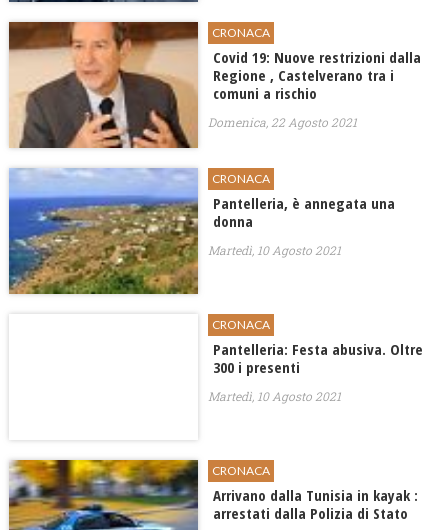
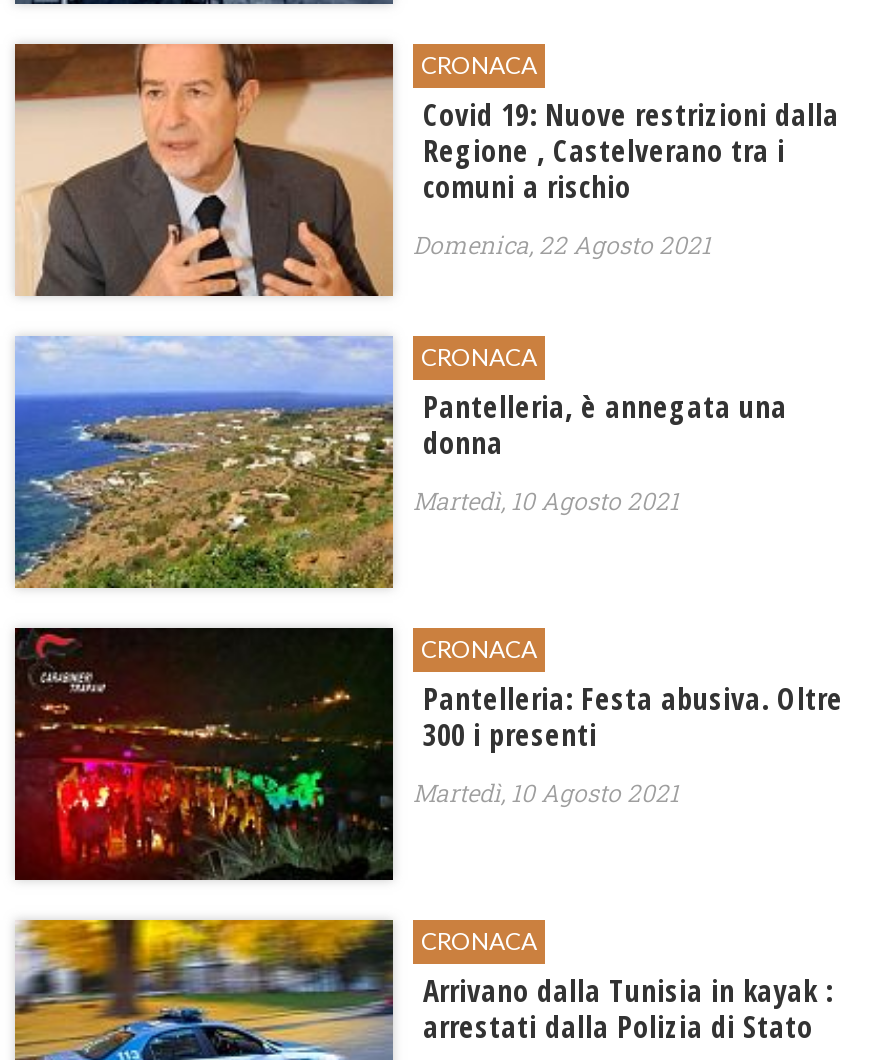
none -> [13,626,395,882] [image]

